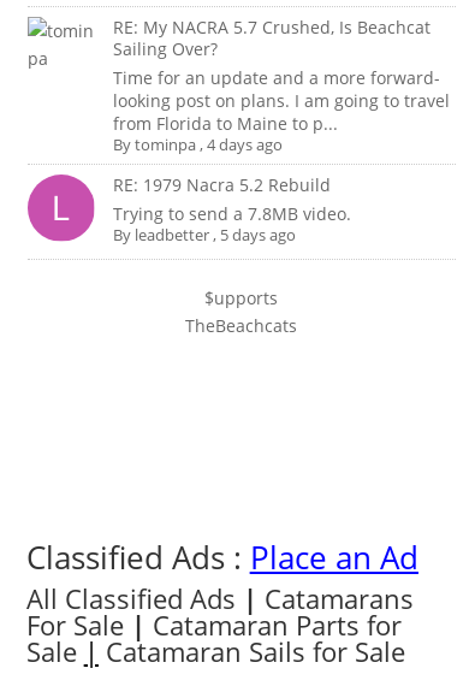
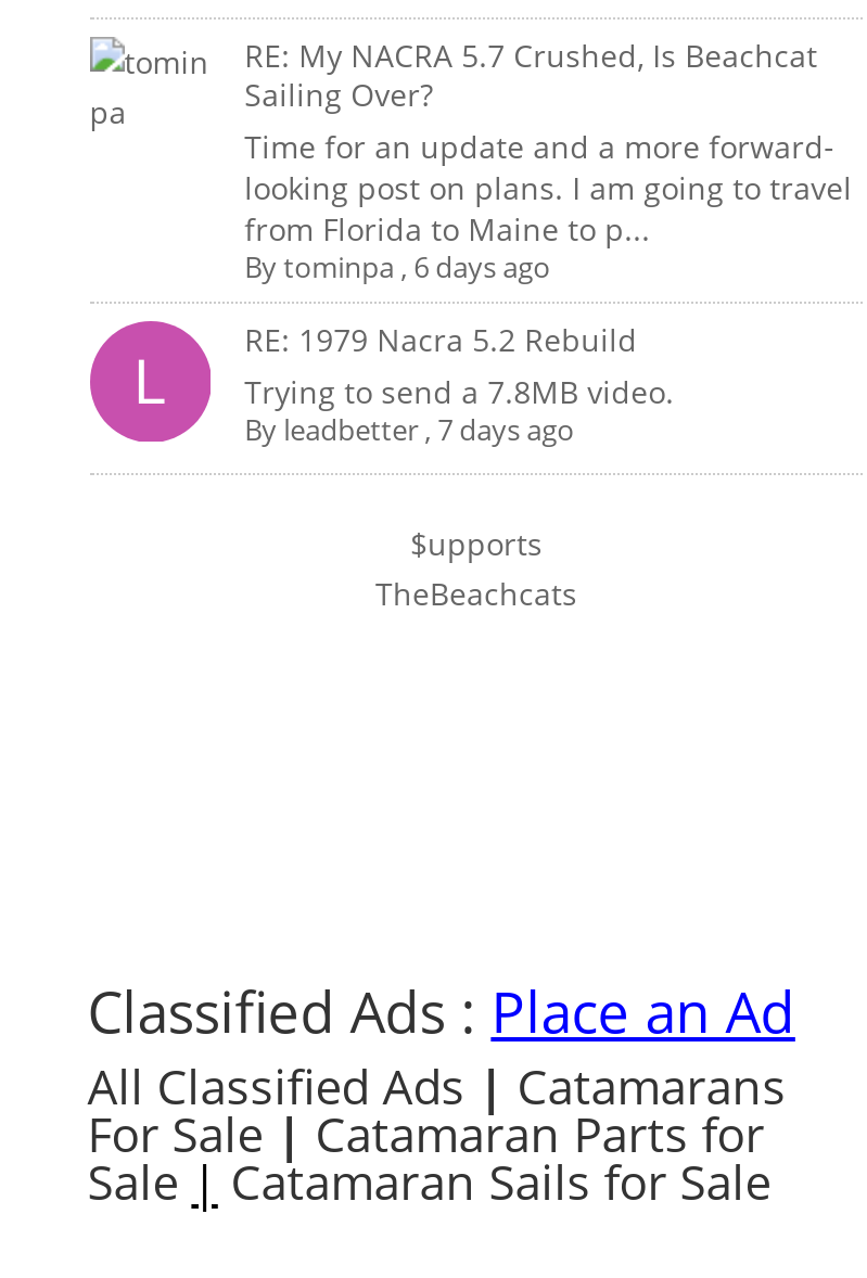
[113,133,283,155] By tominpa, 4 days ago -> [244,246,550,286] By tominpa, 6 days ago
[113,223,296,245] Byleadbetter, 5 days ago -> [244,409,574,448] Byleadbetter, 7 days ago

